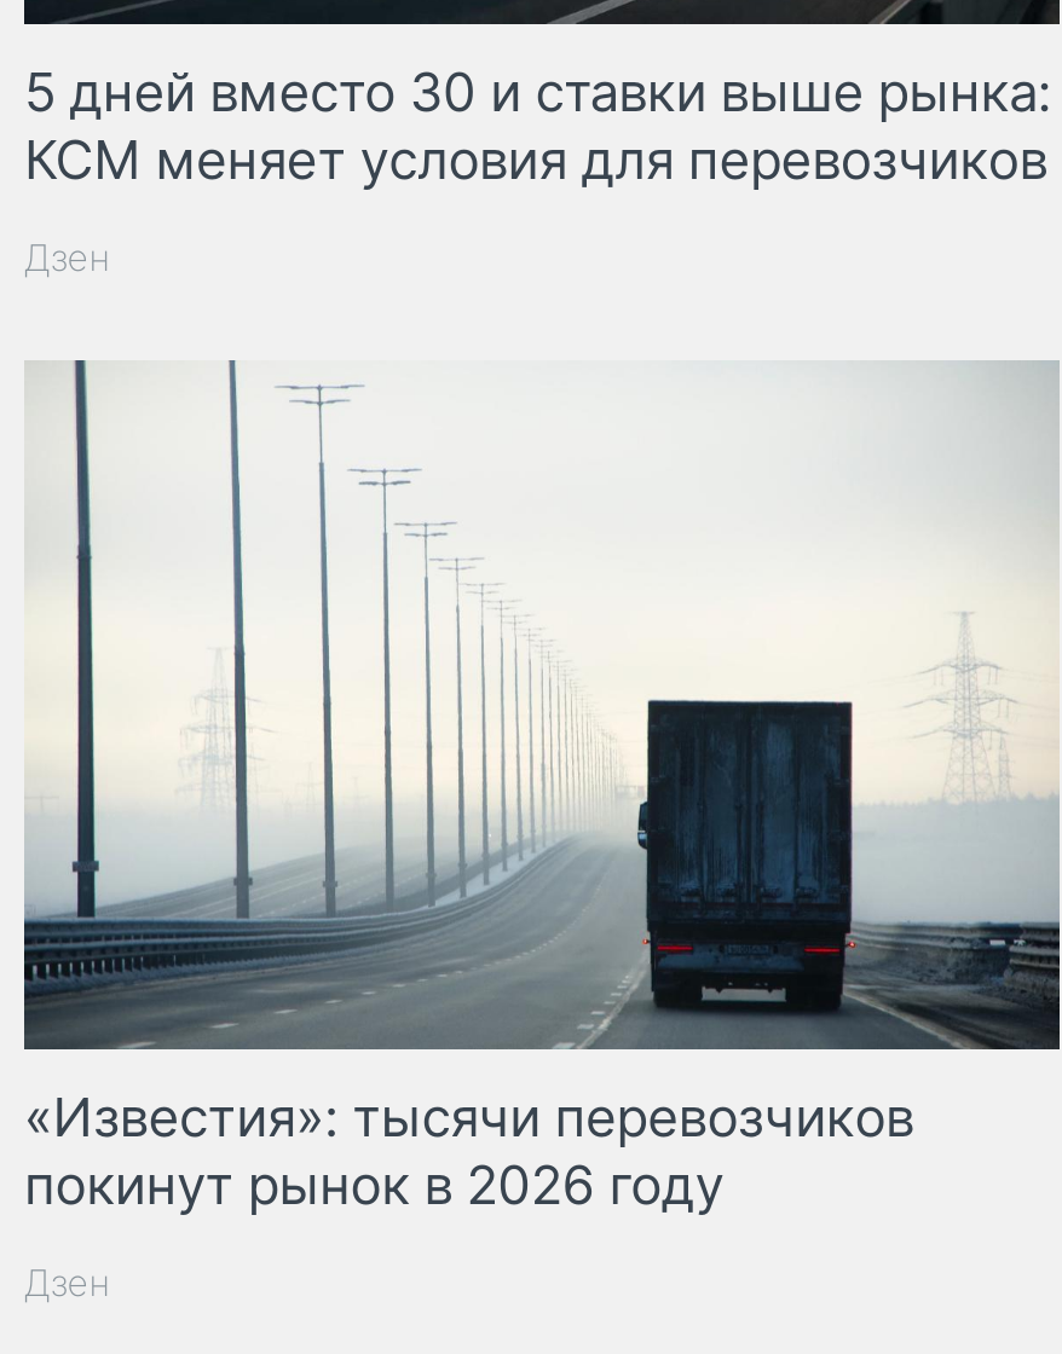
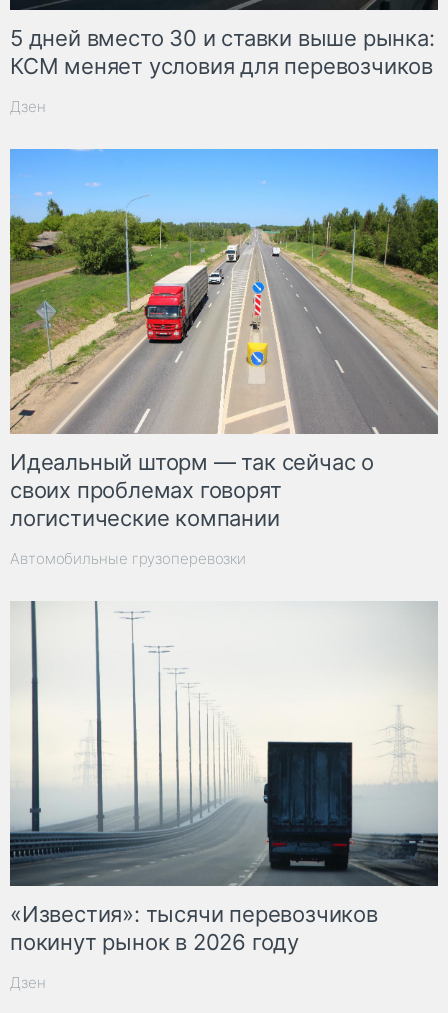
none -> [9,148,439,568] [image] | Идеальный шторм — так сейчас о | своих проблемах говорят | логистические компании | Автомобильные грузоперевозки

